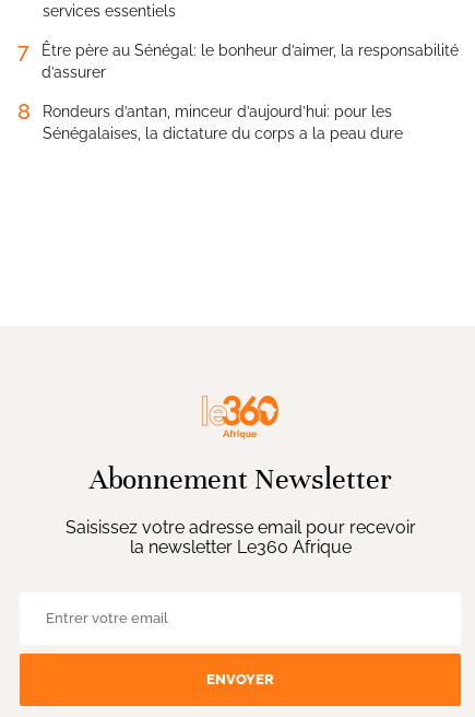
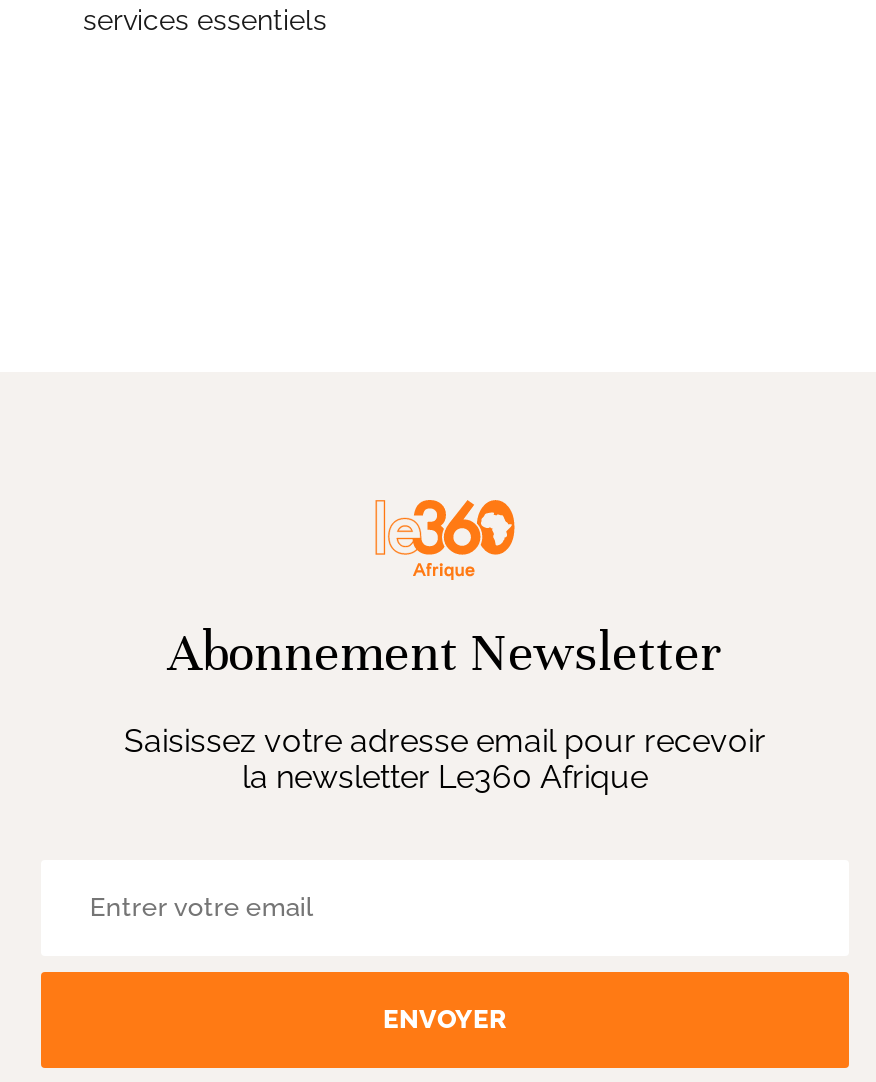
[17,37,459,142] 7 | Être père au Sénégal: le bonheur d’aimer, la responsabilité | d’assurer | 8 | Rondeurs d’antan, minceur d’aujourd’hui: pour les | Sénégalaises, la dictature du corps a la peau dure -> none

